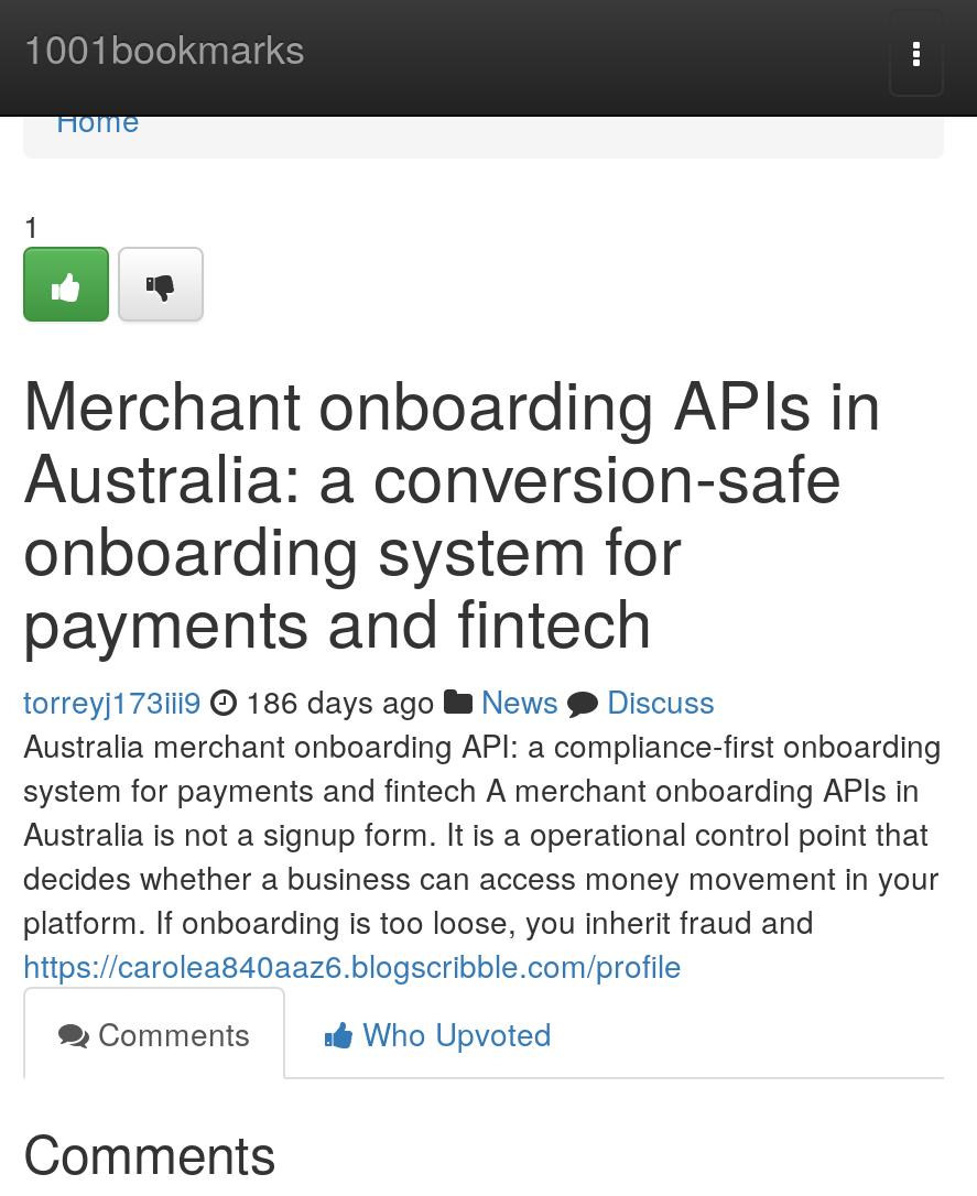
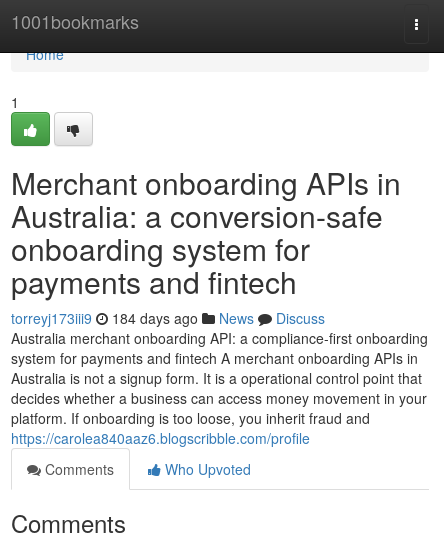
[23,678,715,722] torreyj173iii9 186 days ago News Discuss -> [11,308,325,328] torreyj173iii9 184 days ago News Discuss

